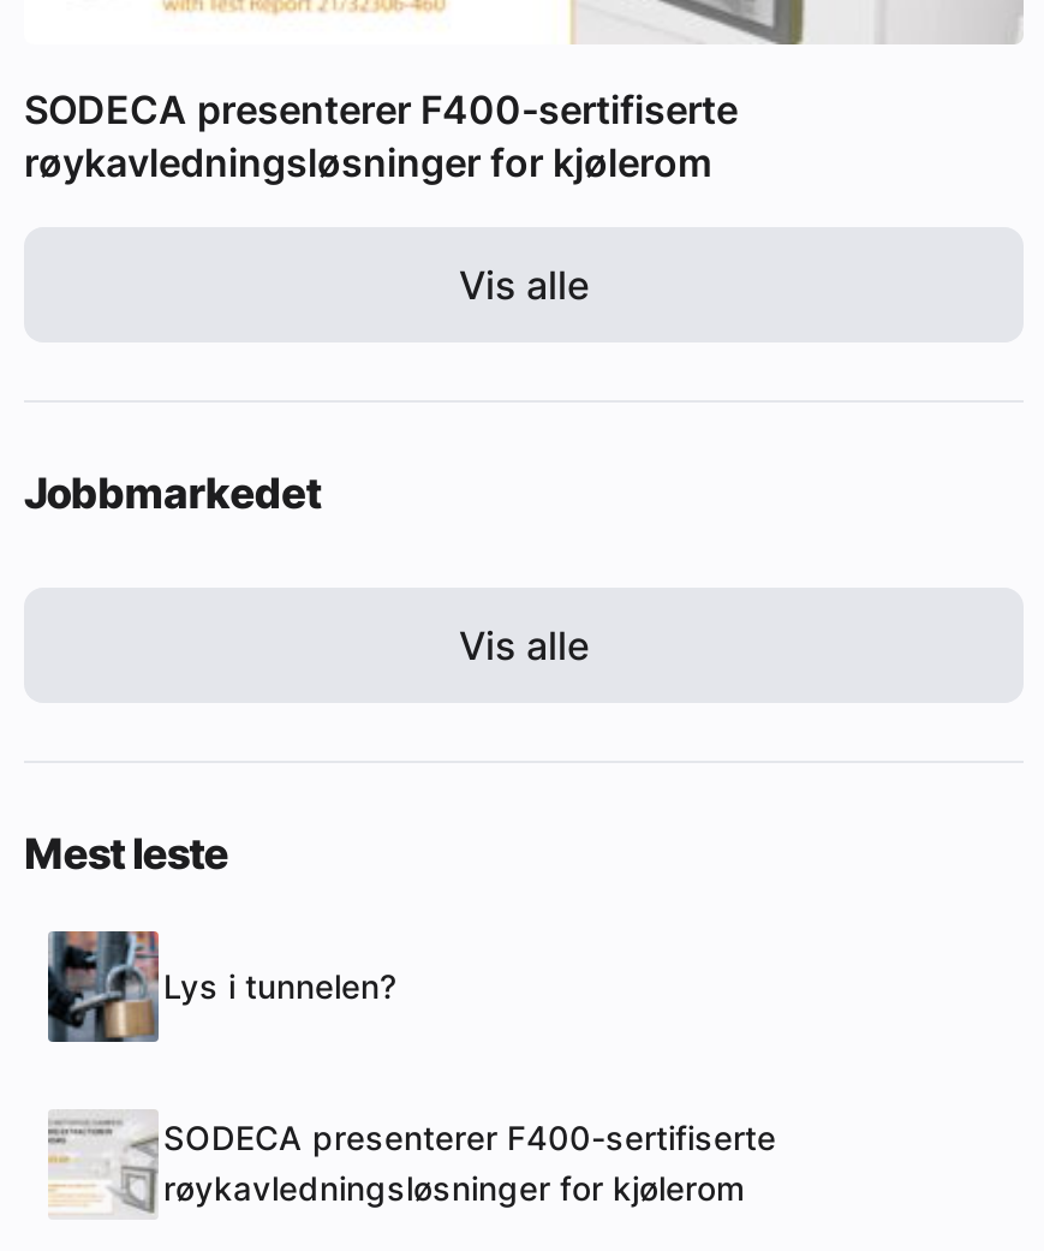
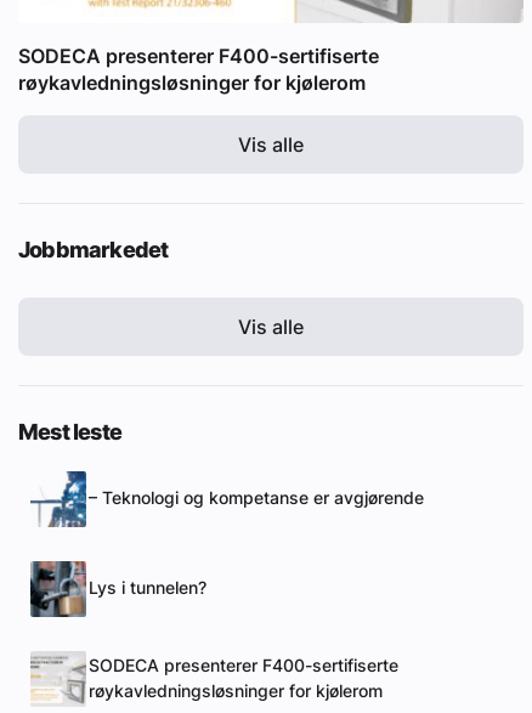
none -> [29,470,424,527] [image] | – Teknologi og kompetanse er avgjørende

